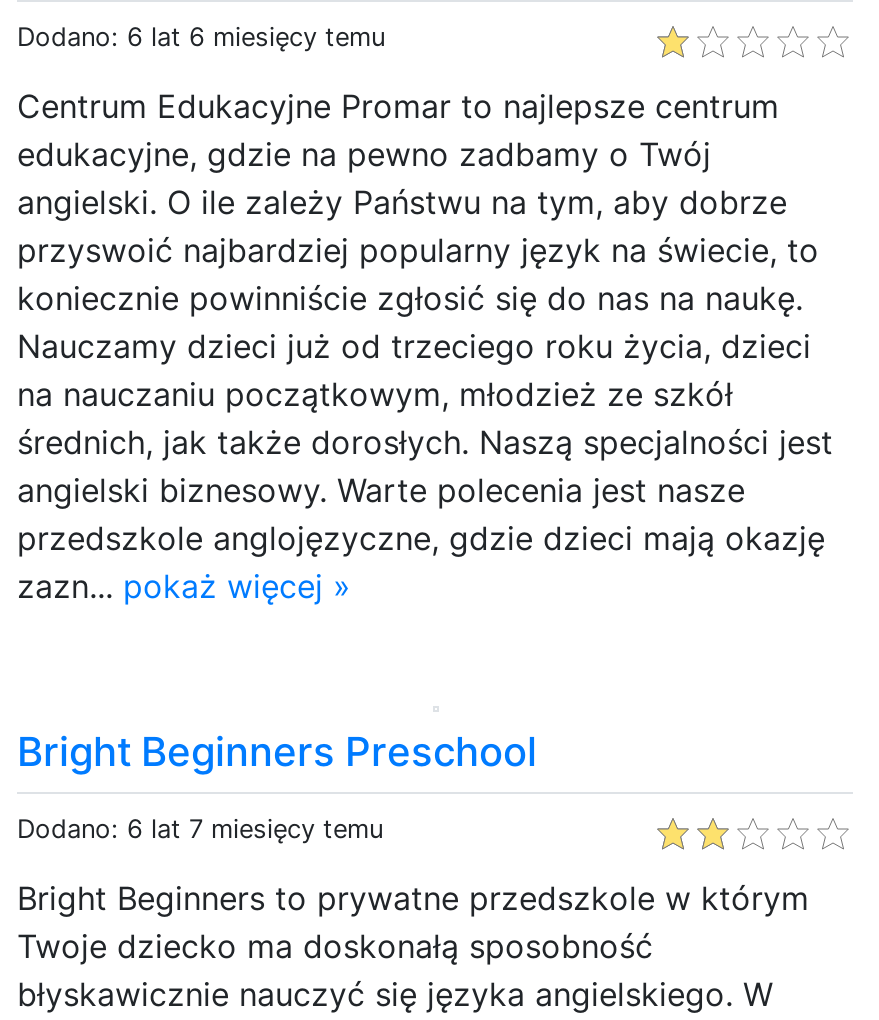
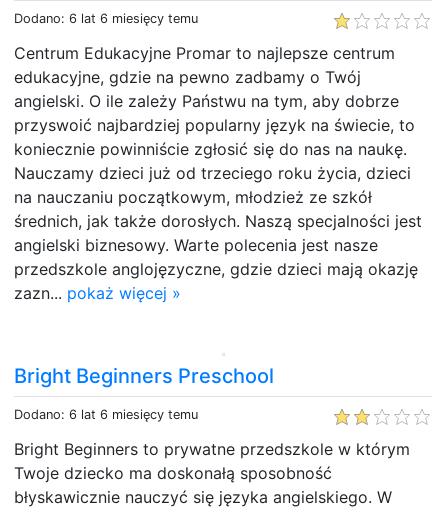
[17,813,383,843] Dodano: 6 lat 7 miesięcy temu -> [14,407,198,422] Dodano: 6 lat 6 miesięcy temu

